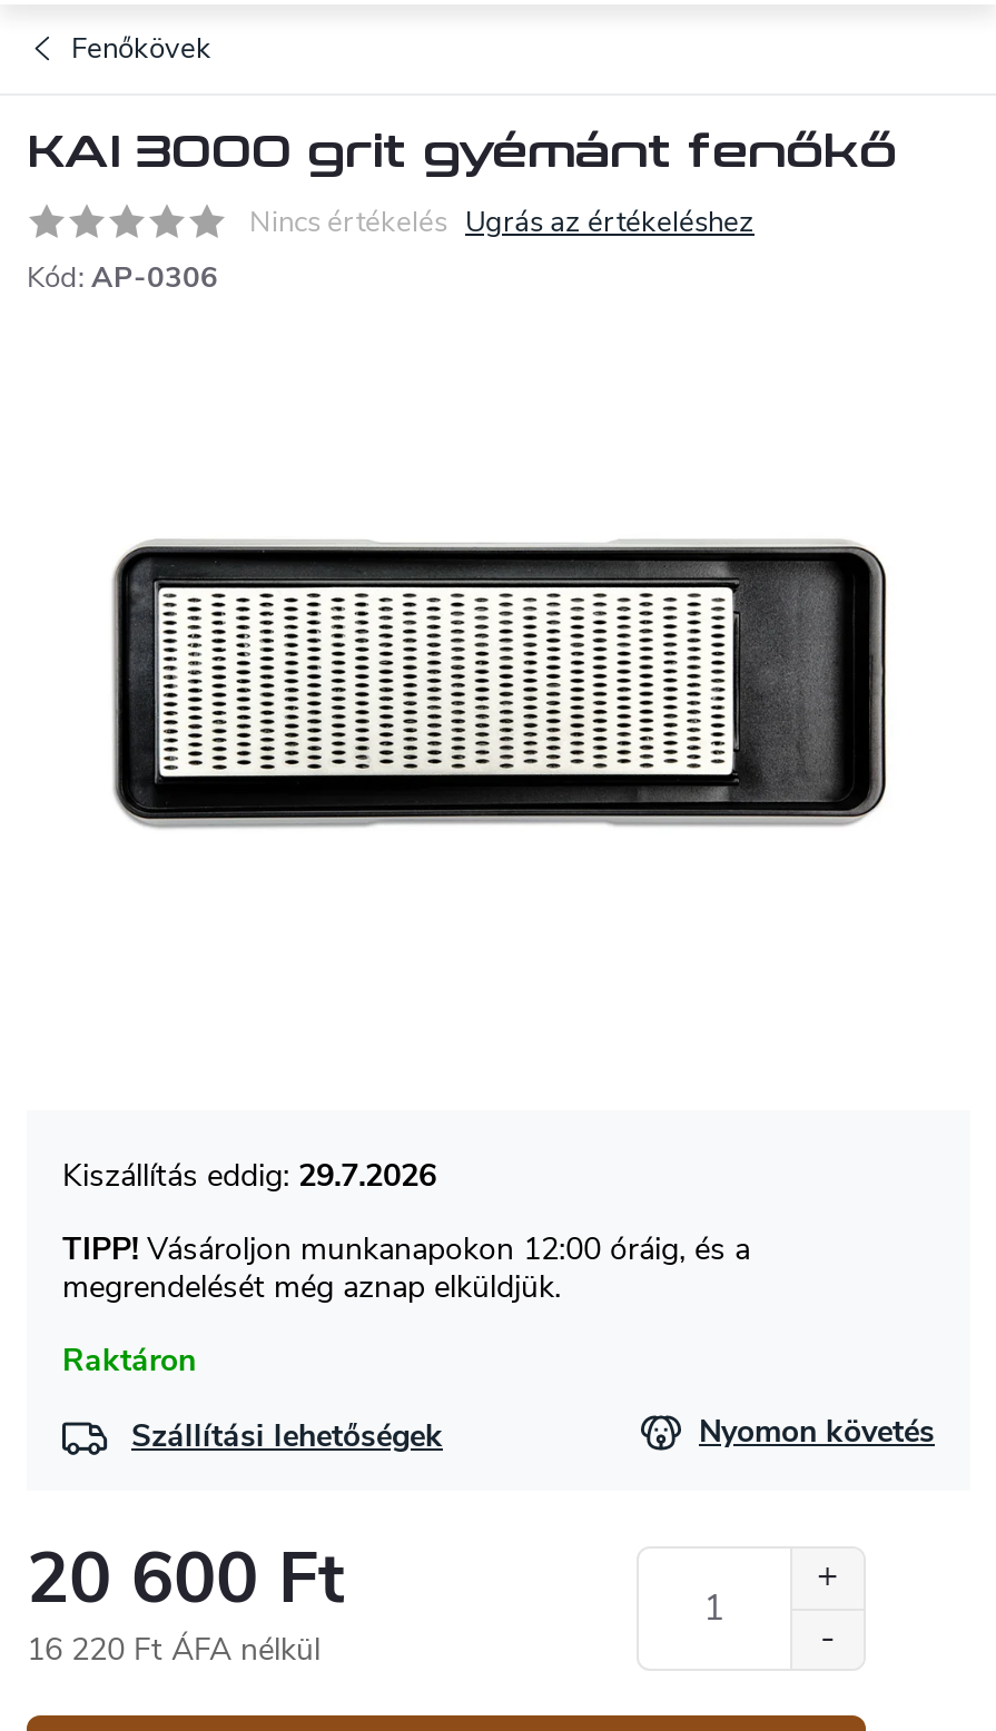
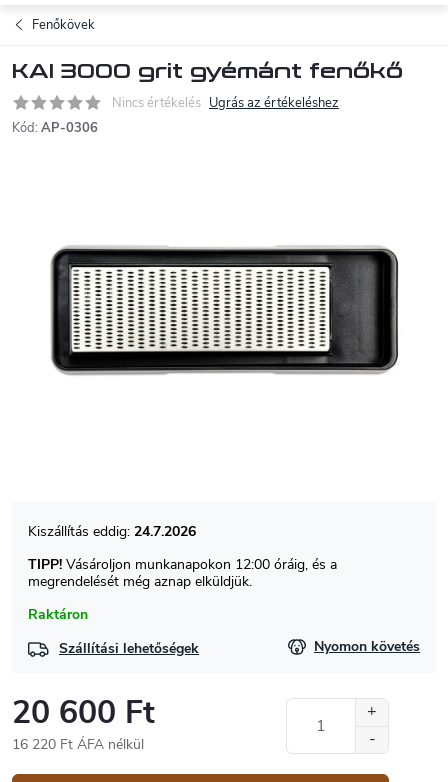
[298,1155,436,1197] 29.7.2026 -> [134,522,196,541] 24.7.2026

